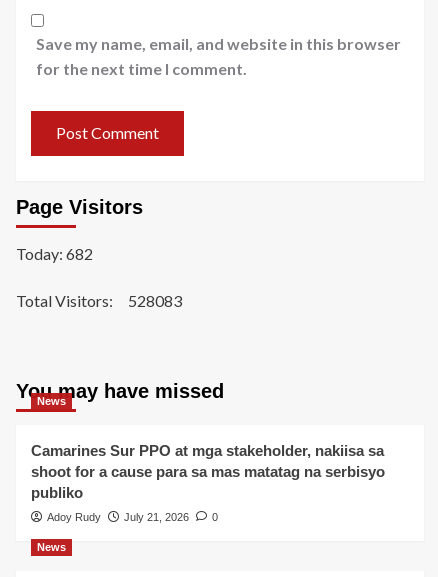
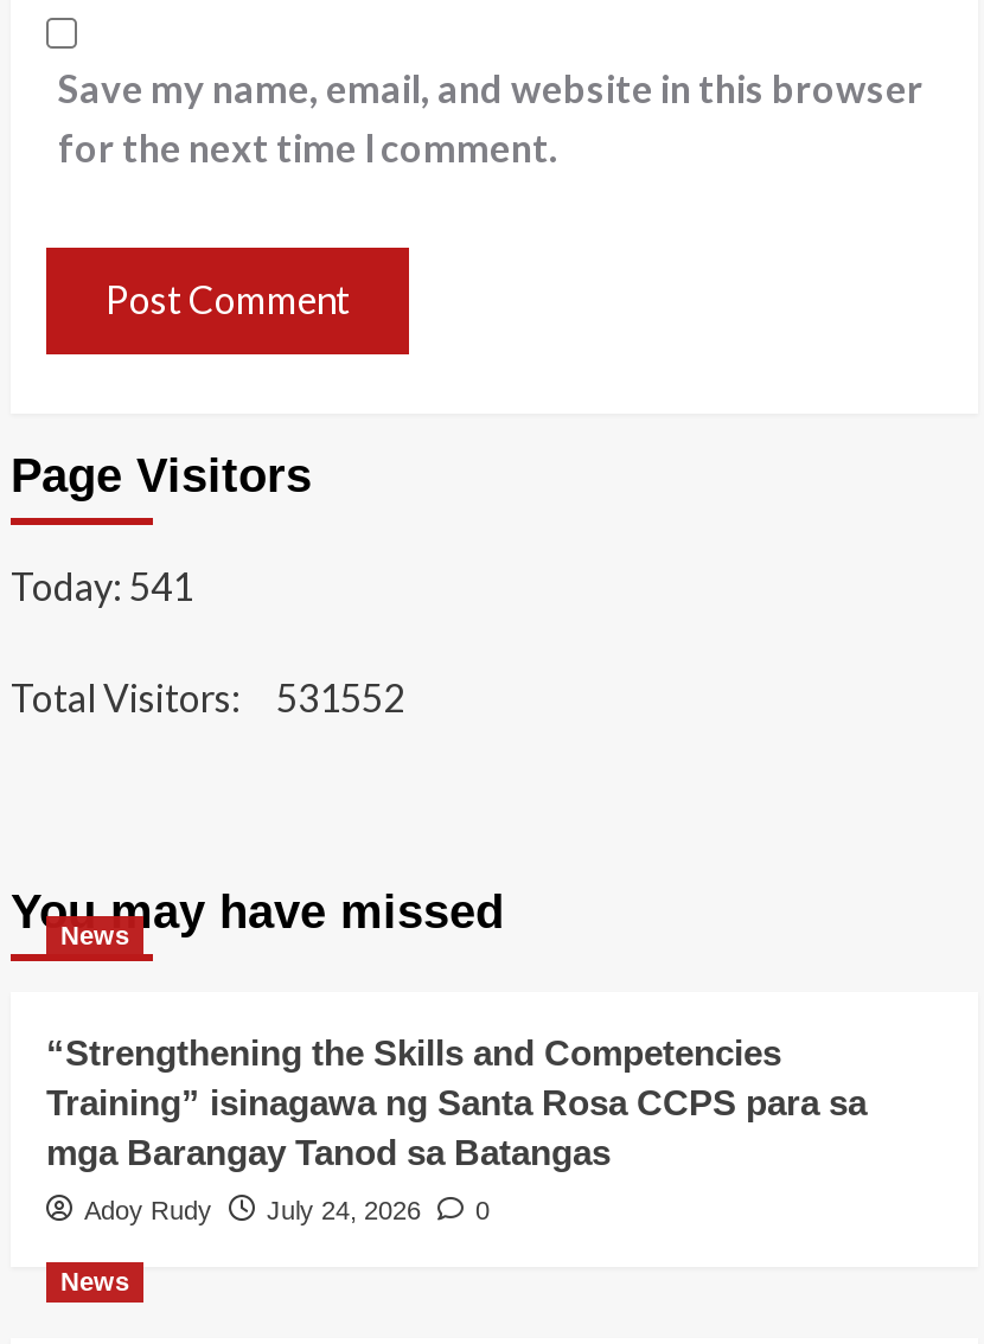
[16,244,93,263] Today: 682 -> [11,562,193,608] Today: 541
[16,291,182,310] Total Visitors: 528083 -> [11,674,404,719] Total Visitors: 531552
[31,442,385,501] Camarines Sur PPO at mga stakeholder, nakiisa sa | shoot for a cause para sa mas matatag na serbisyo | publiko -> [46,1032,867,1172] “Strengthening the Skills and Competencies | Training” isinagawa ng Santa Rosa CCPS para sa | mga Barangay Tanod sa Batangas
[47,511,218,523] Adoy Rudy July 21, 2026 0 -> [84,1195,490,1224] Adoy Rudy July 24, 2026 0

